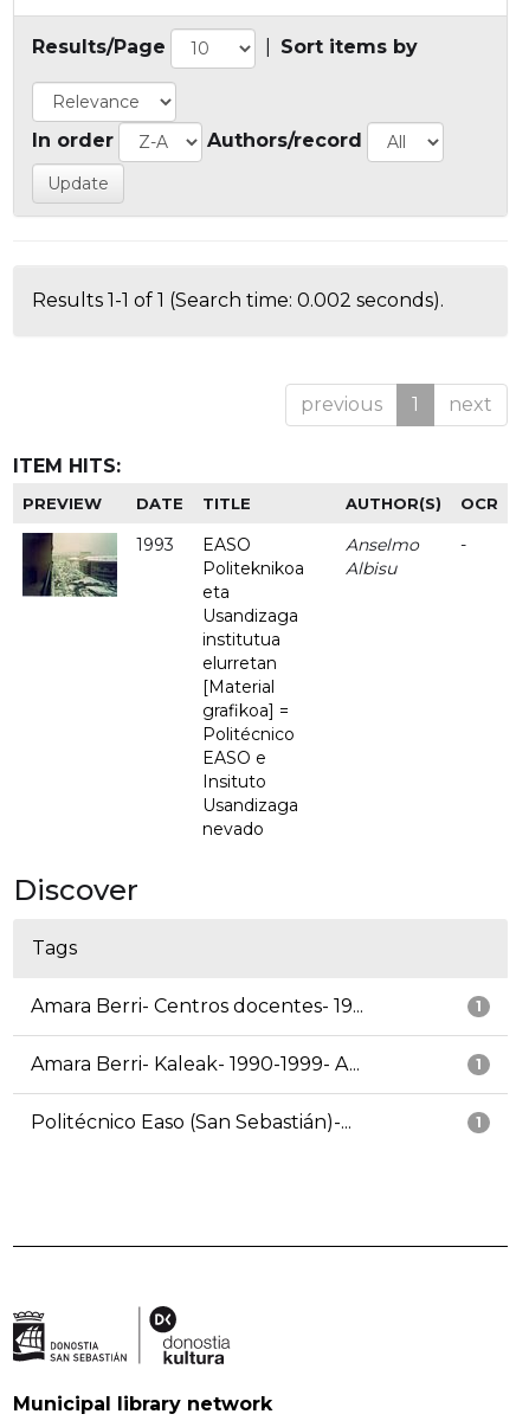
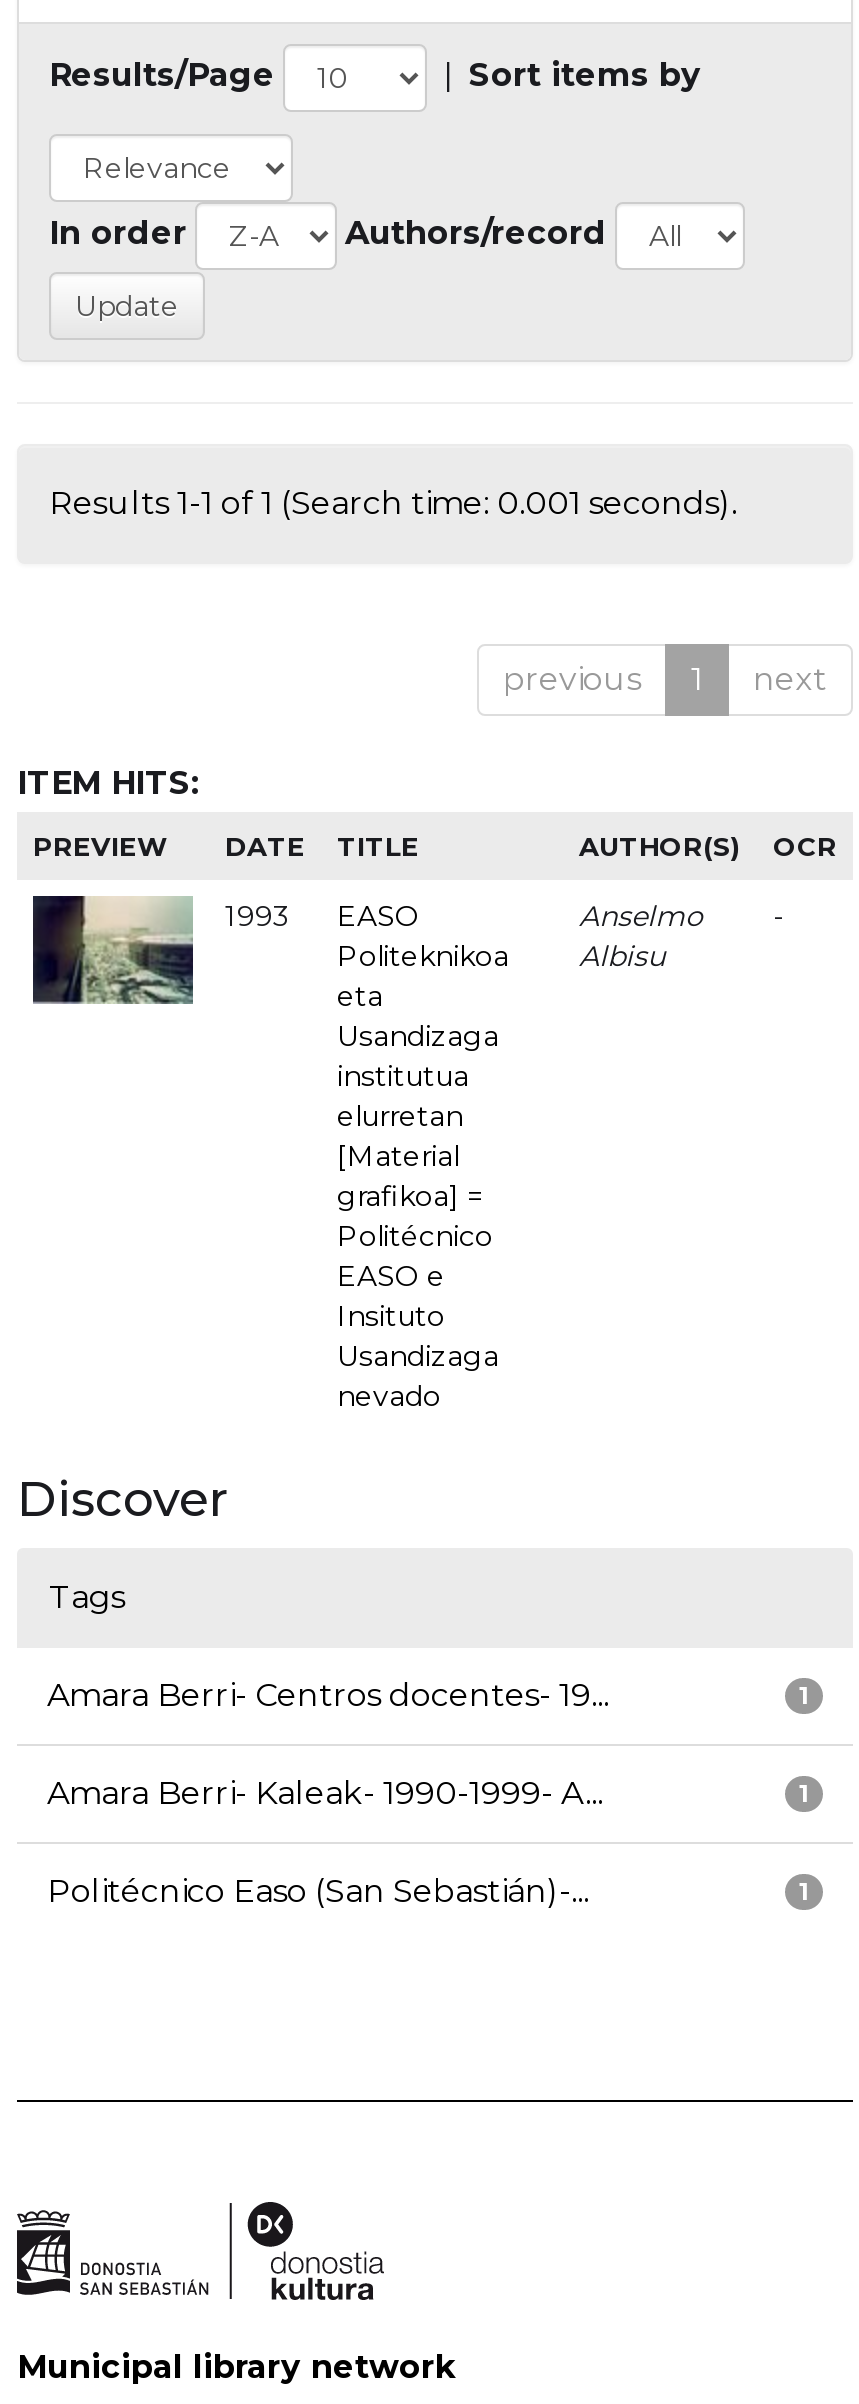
[32,289,444,312] Results 1-1 of 1 (Search time: 0.002 seconds). -> [49,485,737,523] Results 1-1 of 1 (Search time: 0.001 seconds).

